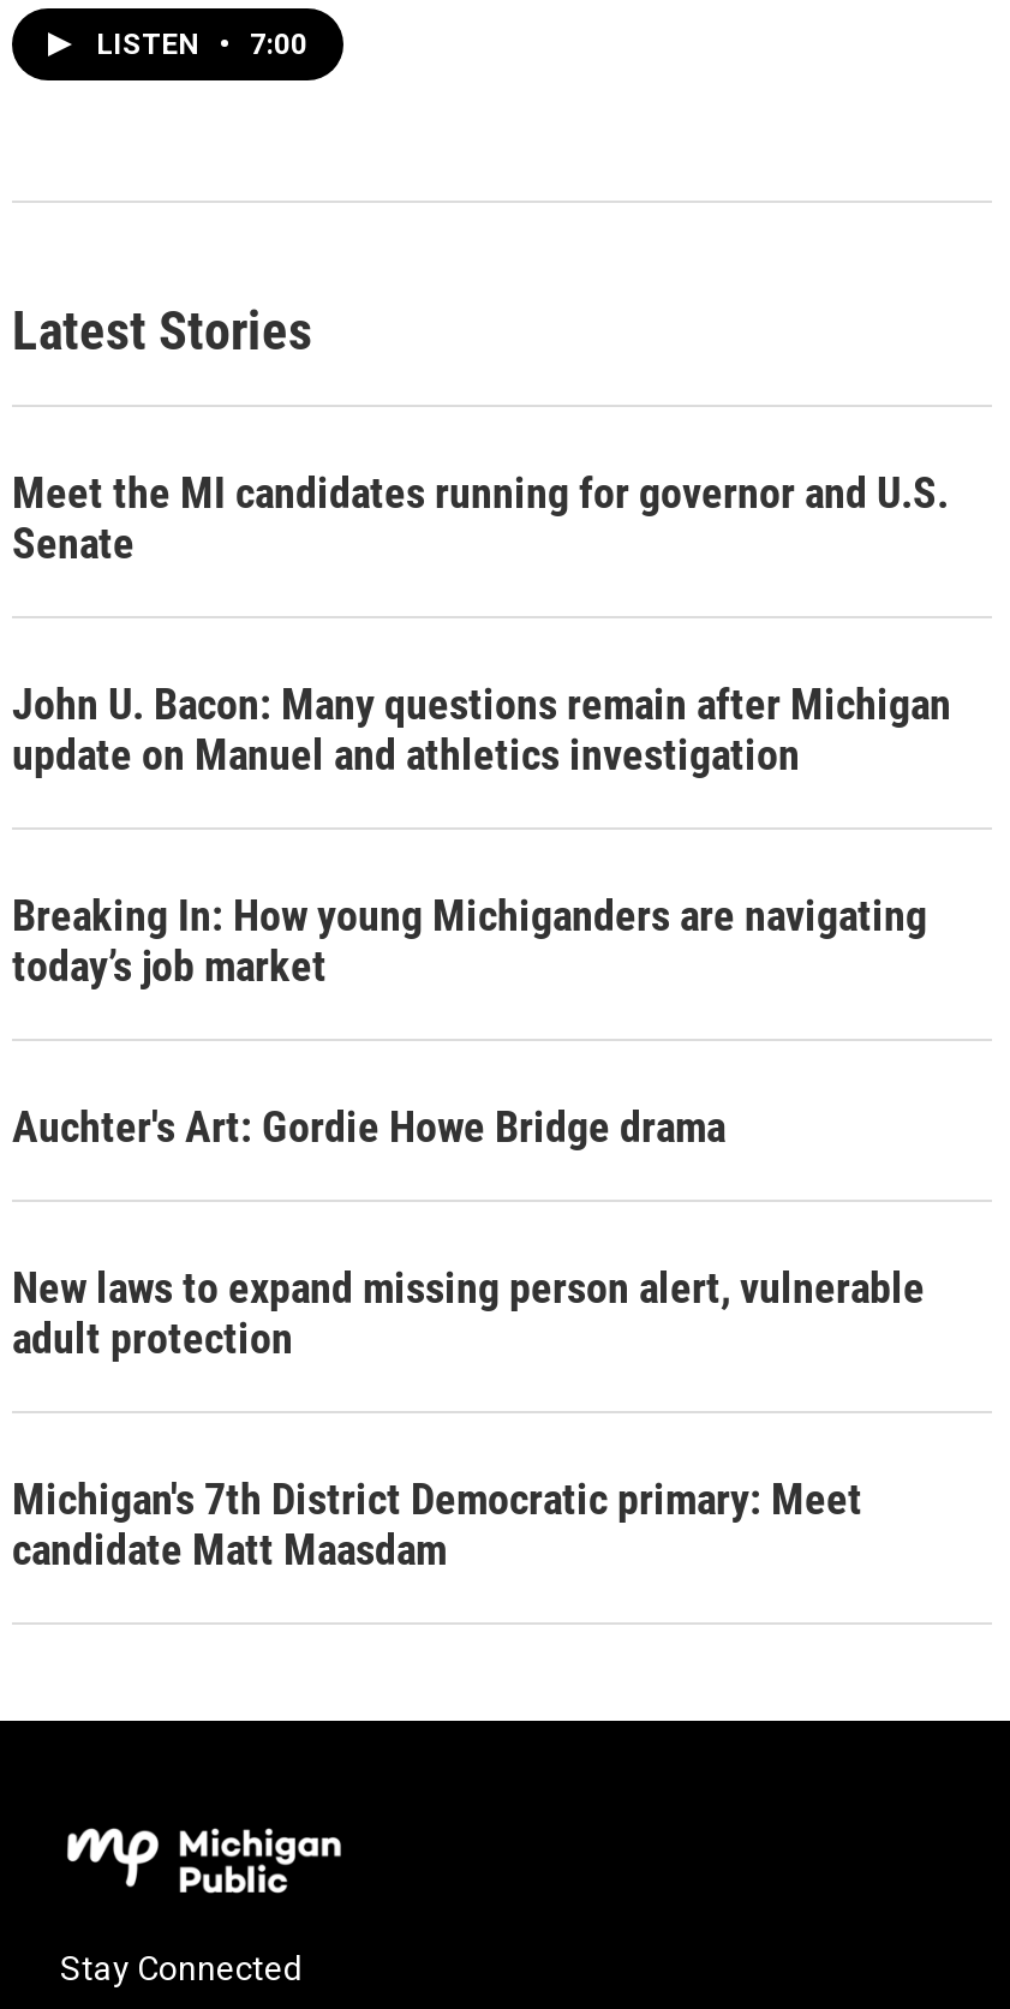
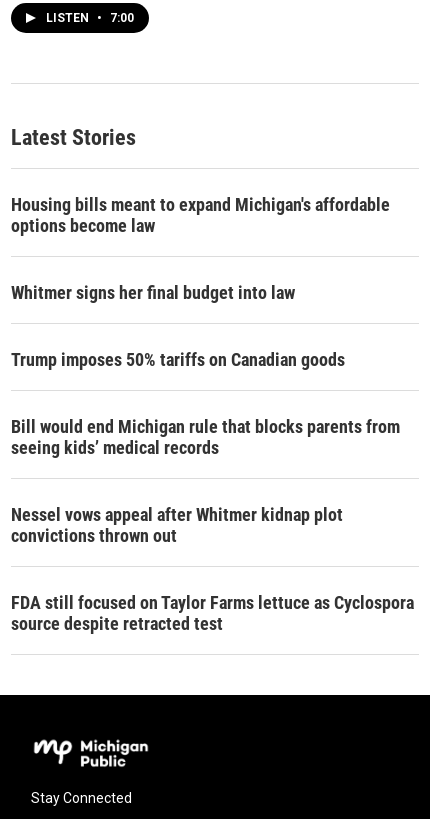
[12,467,949,568] Meet the MI candidates running for governor and U.S. | Senate -> [11,194,390,236] Housing bills meant to expand Michigan's affordable | options become law
[12,678,951,779] John U. Bacon: Many questions remain after Michigan | update on Manuel and athletics investigation -> [11,282,295,303] Whitmer signs her final budget into law
[12,889,927,990] Breaking In: How young Michiganders are navigating | today’s job market -> [11,349,345,370] Trump imposes 50% tariffs on Canadian goods
[12,1101,725,1151] Auchter's Art: Gordie Howe Bridge drama -> [11,416,400,458] Bill would end Michigan rule that blocks parents from | seeing kids’ medical records
[12,1262,925,1362] New laws to expand missing person alert, vulnerable | adult protection -> [11,504,343,546] Nessel vows appeal after Whitmer kidnap plot | convictions thrown out
[12,1473,862,1574] Michigan's 7th District Democratic primary: Meet | candidate Matt Maasdam -> [11,592,414,634] FDA still focused on Taylor Farms lettuce as Cyclospora | source despite retracted test

